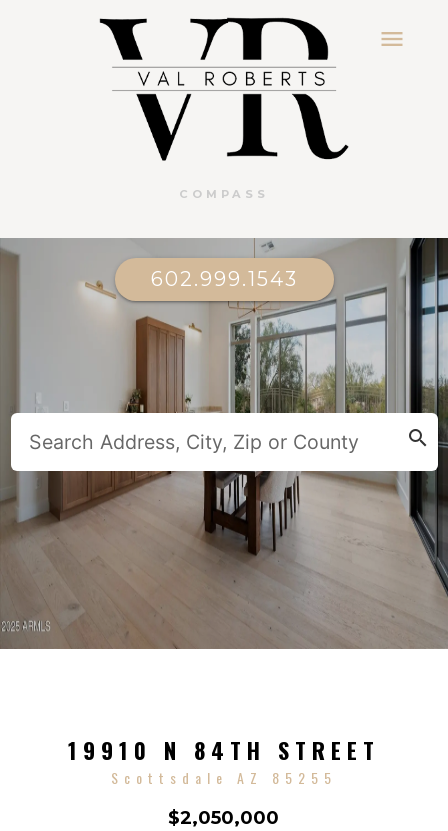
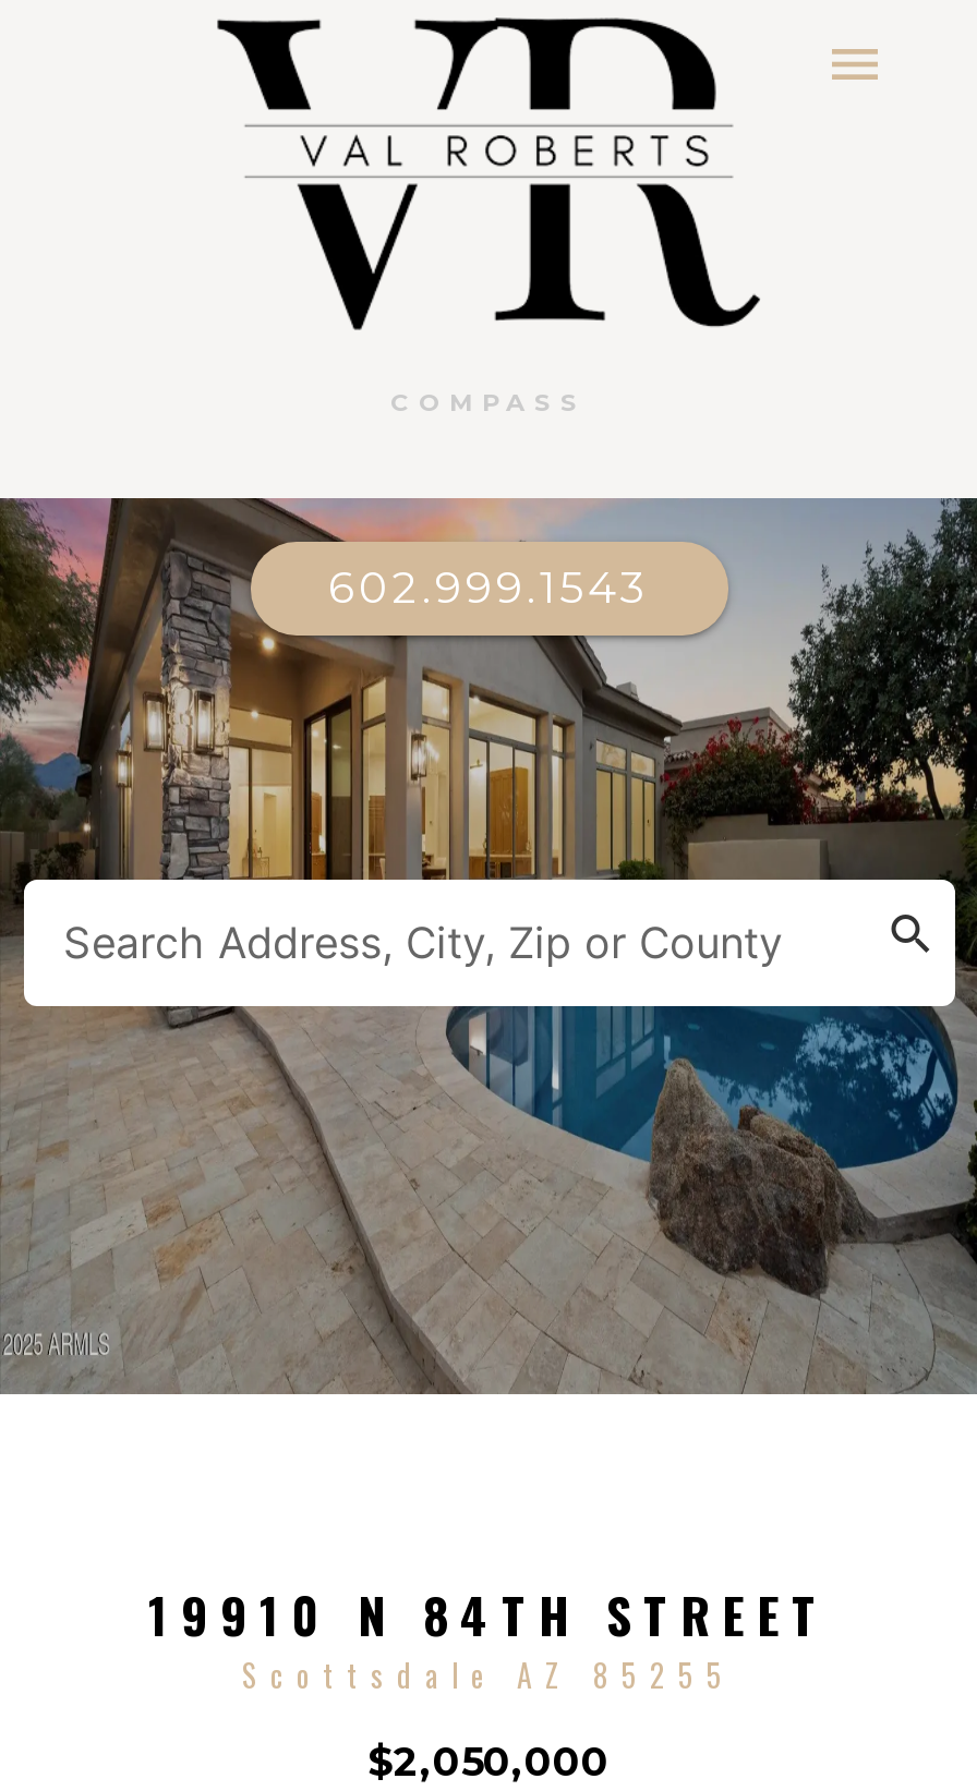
[3,238,445,649] [image] -> [7,498,970,1392] [image]

